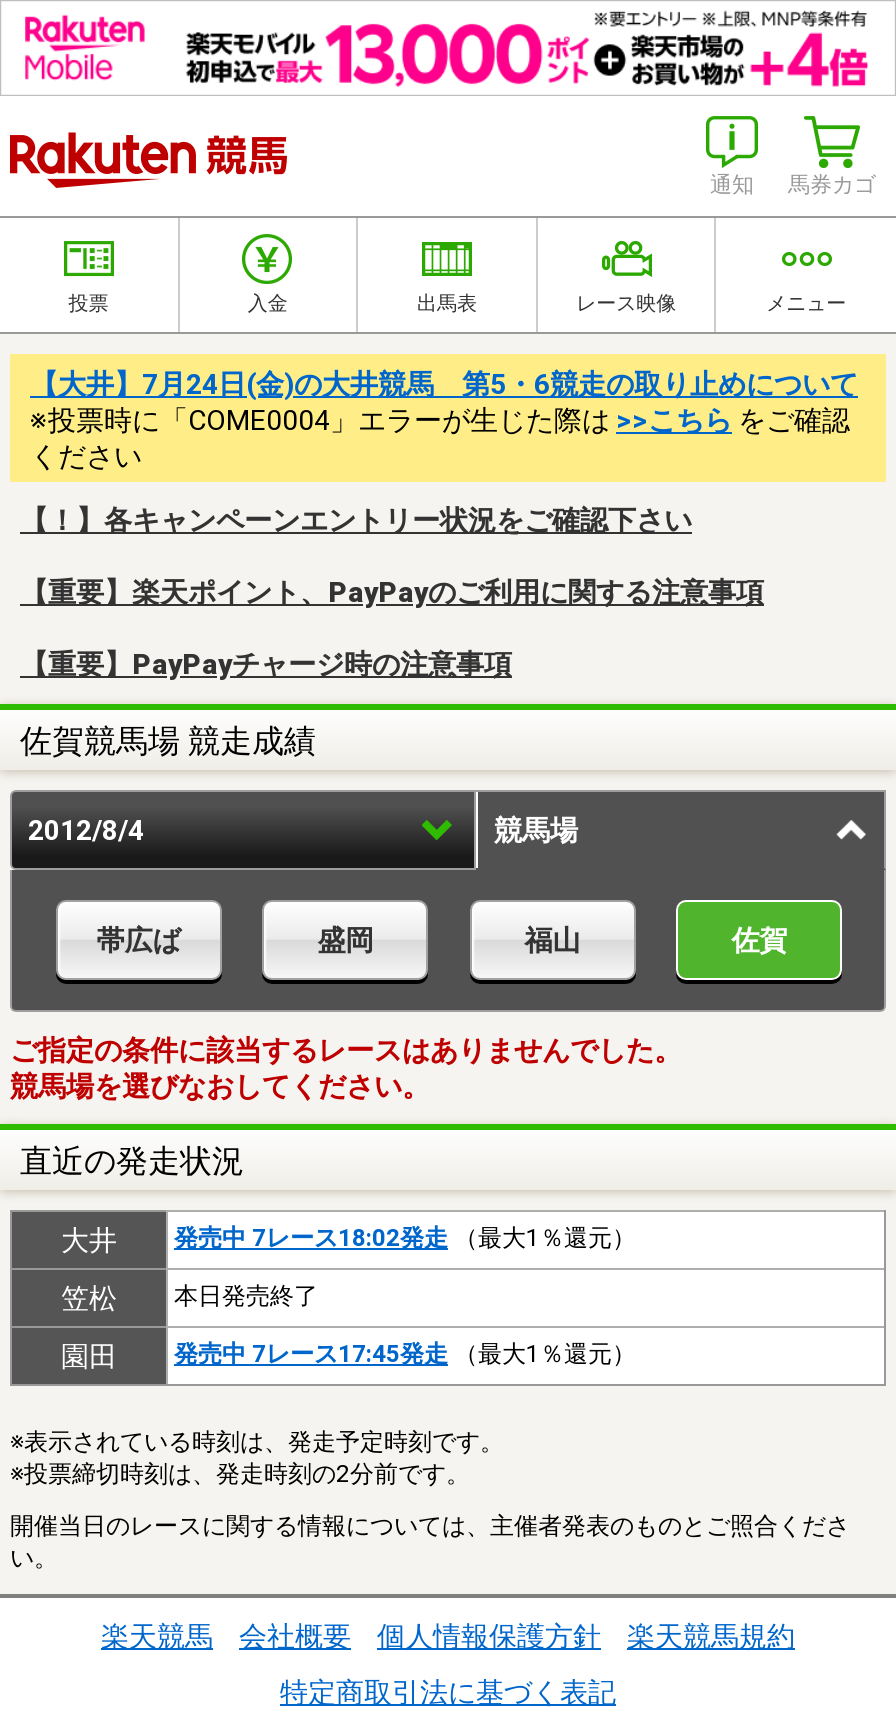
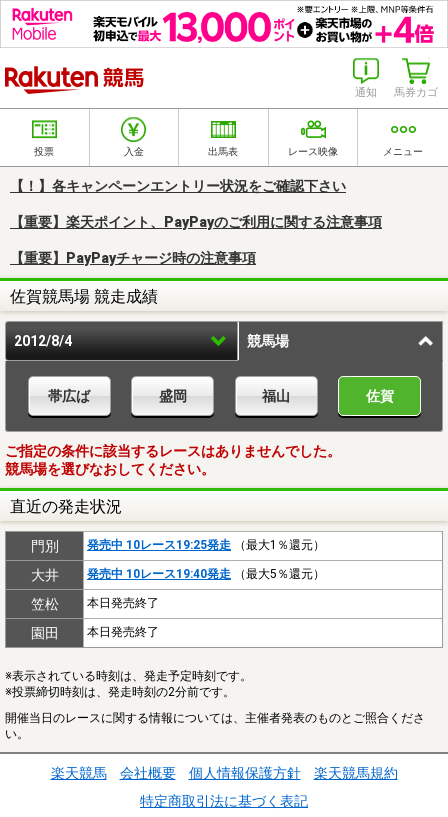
[30,368,858,472] 【大井】7月24日(金)の大井競馬 第5・6競走の取り止めについて | ※投票時に「COME0004」エラーが生じた際は>>こちらをご確認 | ください -> none
moved [10,504,788,1180] -> [5,178,394,516]: 【！】各キャンペーンエントリー状況をご確認下さい | 【重要】楽天ポイント、PayPayのご利用に関する注意事項 | 【重要】PayPayチャージ時の注意事項 | ... | 競馬場を選びなおしてください。 | 直近の発走状況
none -> [30,538,325,554] 門別 | 発売中 10レース19:25発走（最大1％還元）
[174,1224,636,1252] 発売中 7レース18:02発走（最大1％還元） -> [87,567,325,581] 発売中 10レース19:40発走（最大5％還元）
[174,1340,636,1368] 発売中 7レース17:45発走（最大1％還元） -> [87,625,159,639] 本日発売終了

